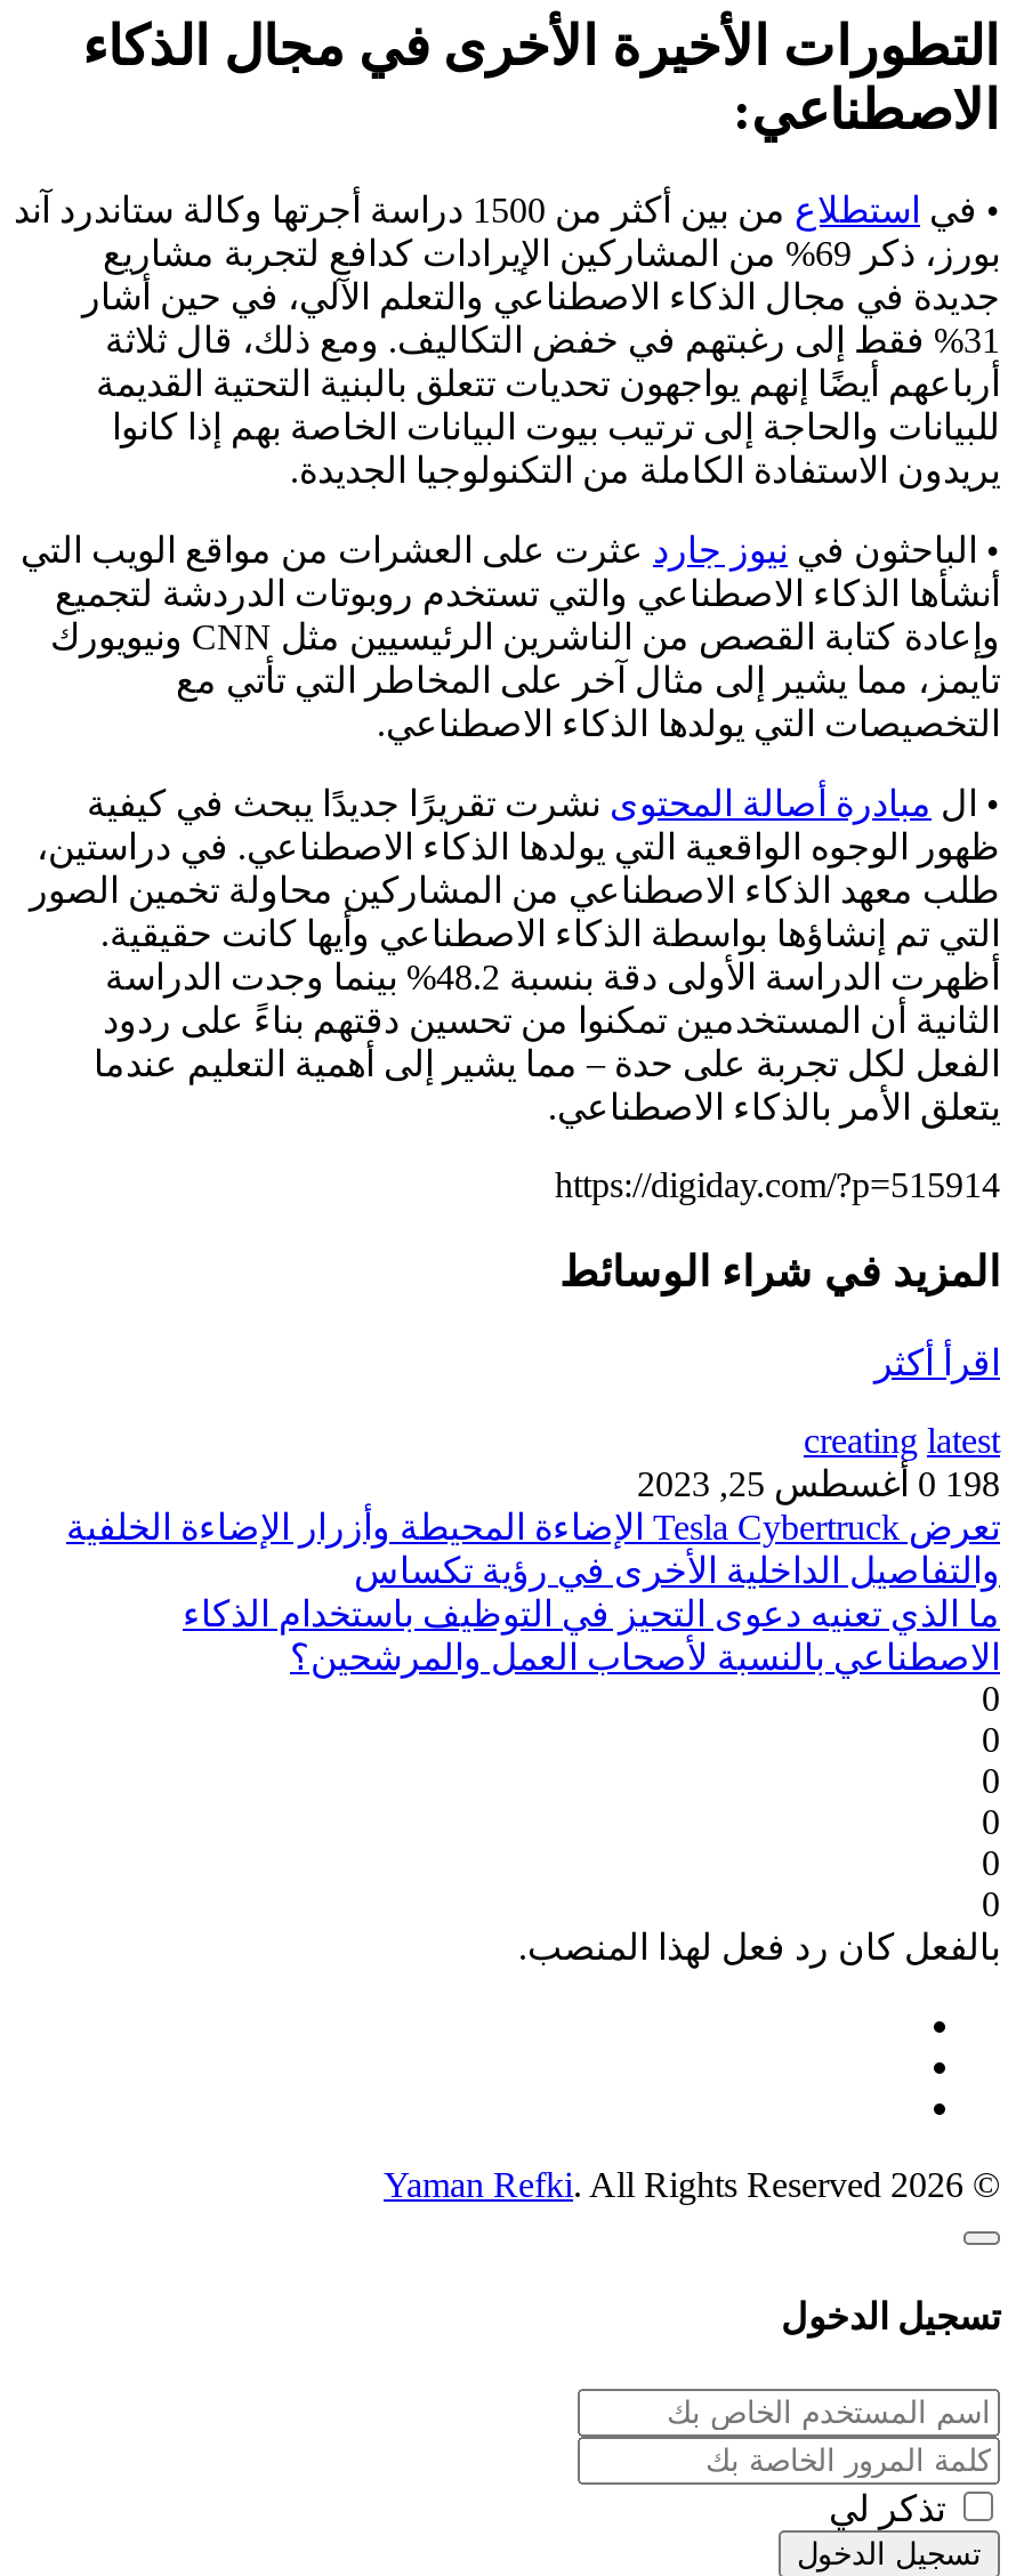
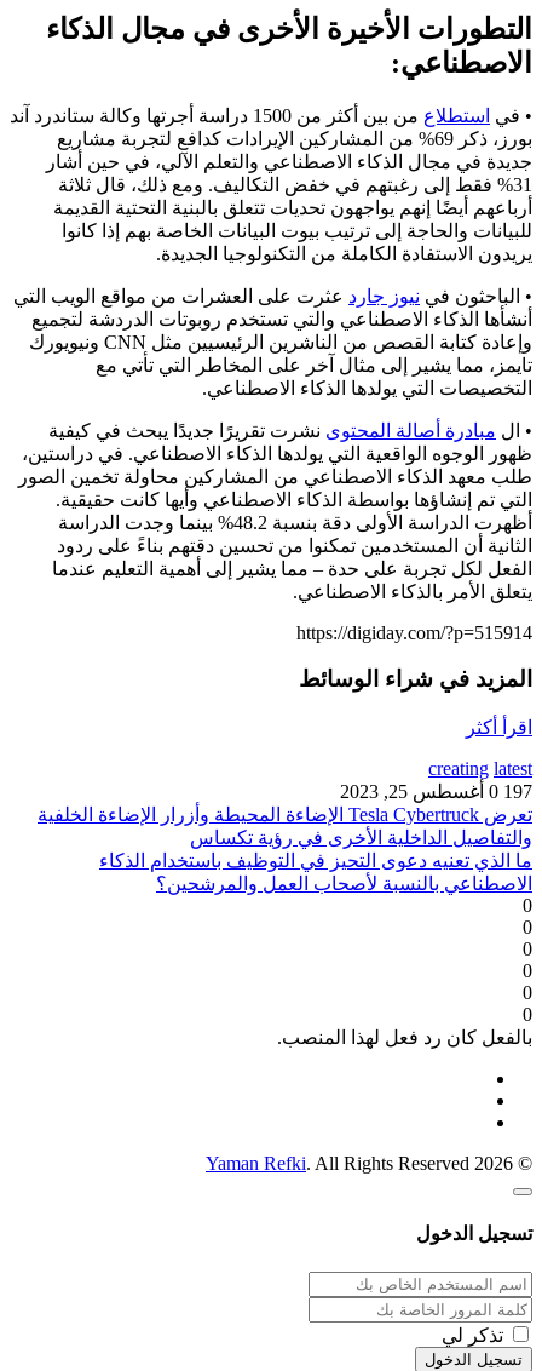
[945,1464,1000,1503] 198 -> [503,781,532,802] 197

